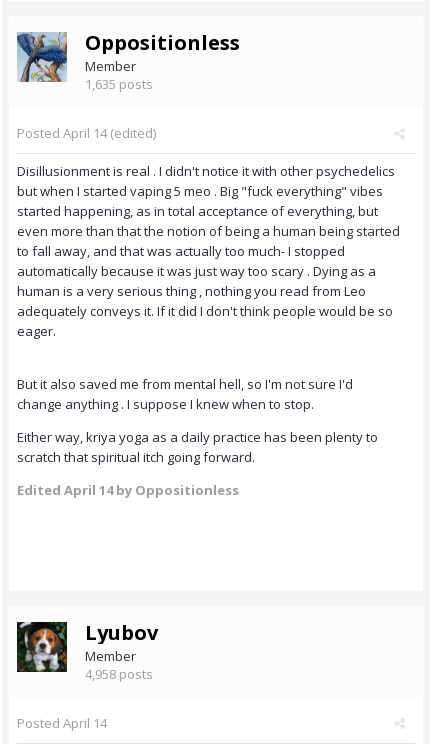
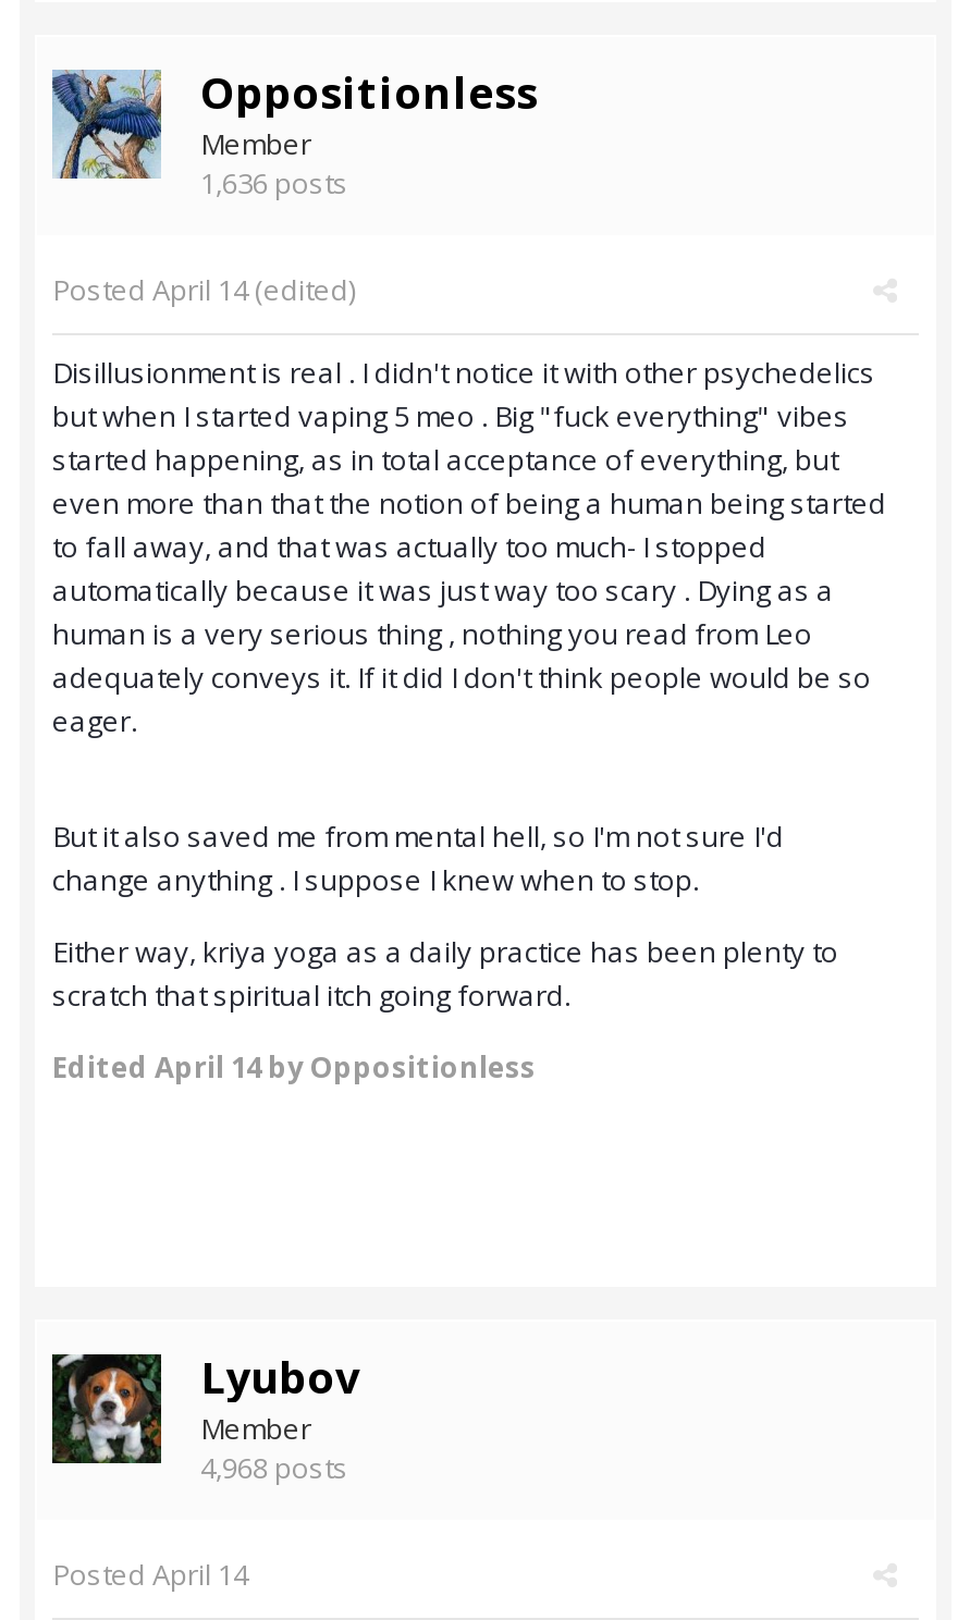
[85,75,153,93] 1,635 posts -> [200,164,348,203] 1,636 posts
[85,665,153,683] 4,958 posts -> [200,1448,348,1487] 4,968 posts

